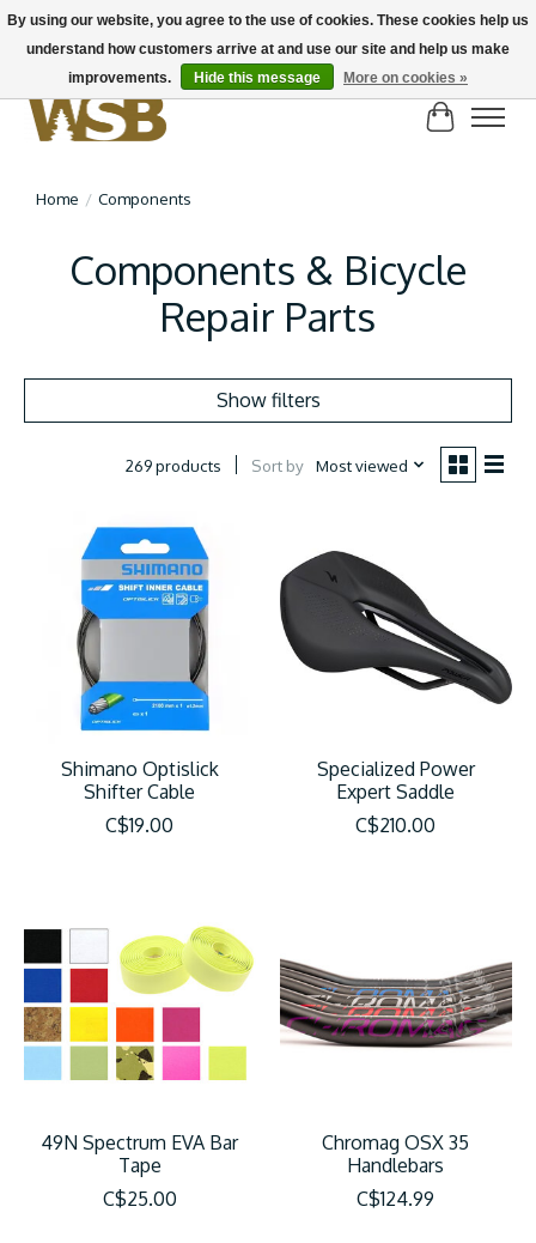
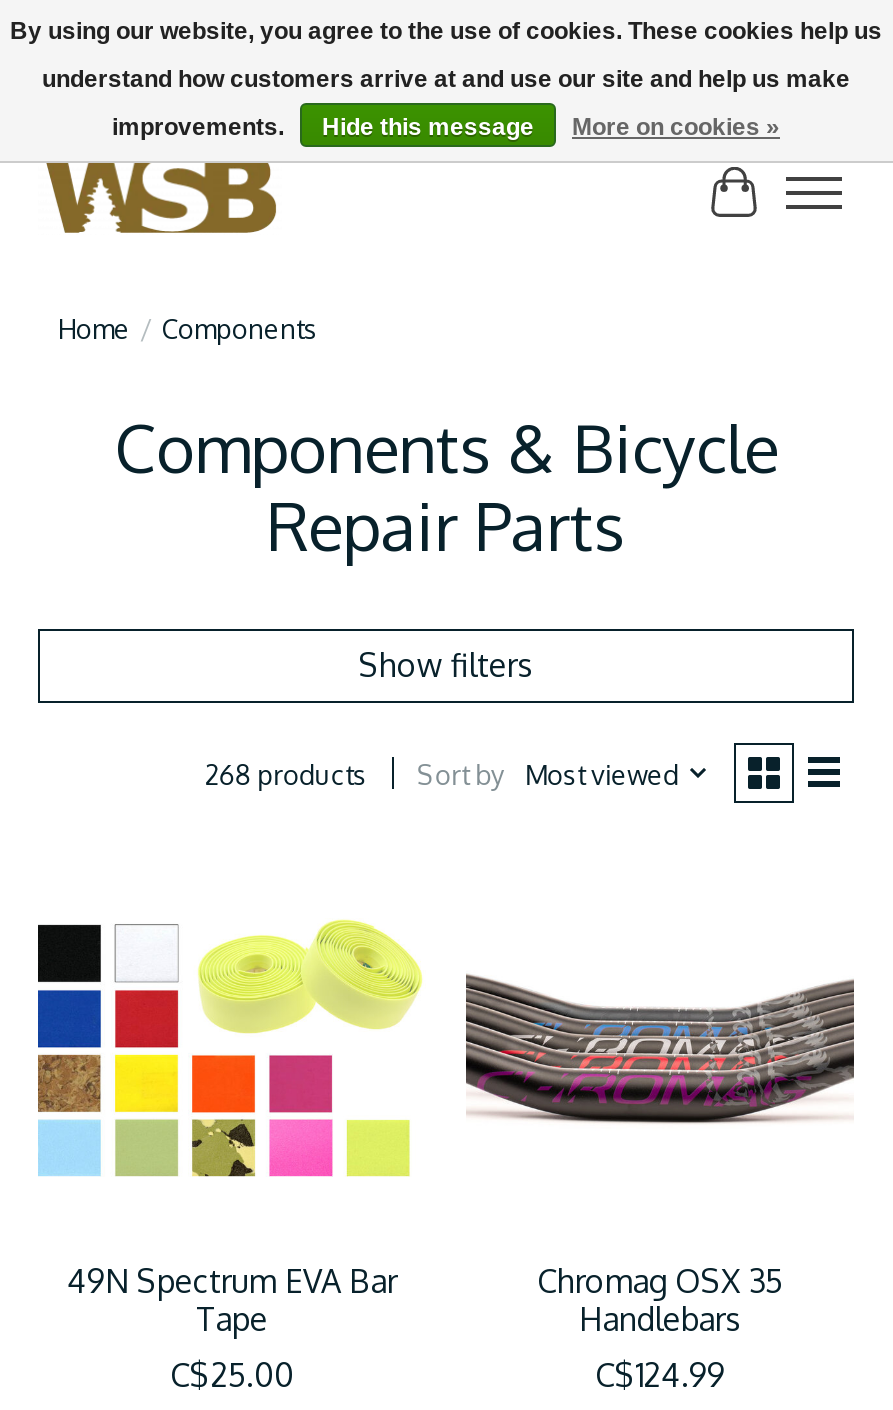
[125,455,408,476] 269 products Sort by Most viewed -> [205,756,679,791] 268 products Sort by Most viewed
[61,526,219,836] [image] | Shimano Optislick | Shifter Cable | C$19.00 -> none
[280,550,513,705] [image] -> none
[317,756,475,836] Specialized Power | Expert Saddle | C$210.00 -> none

